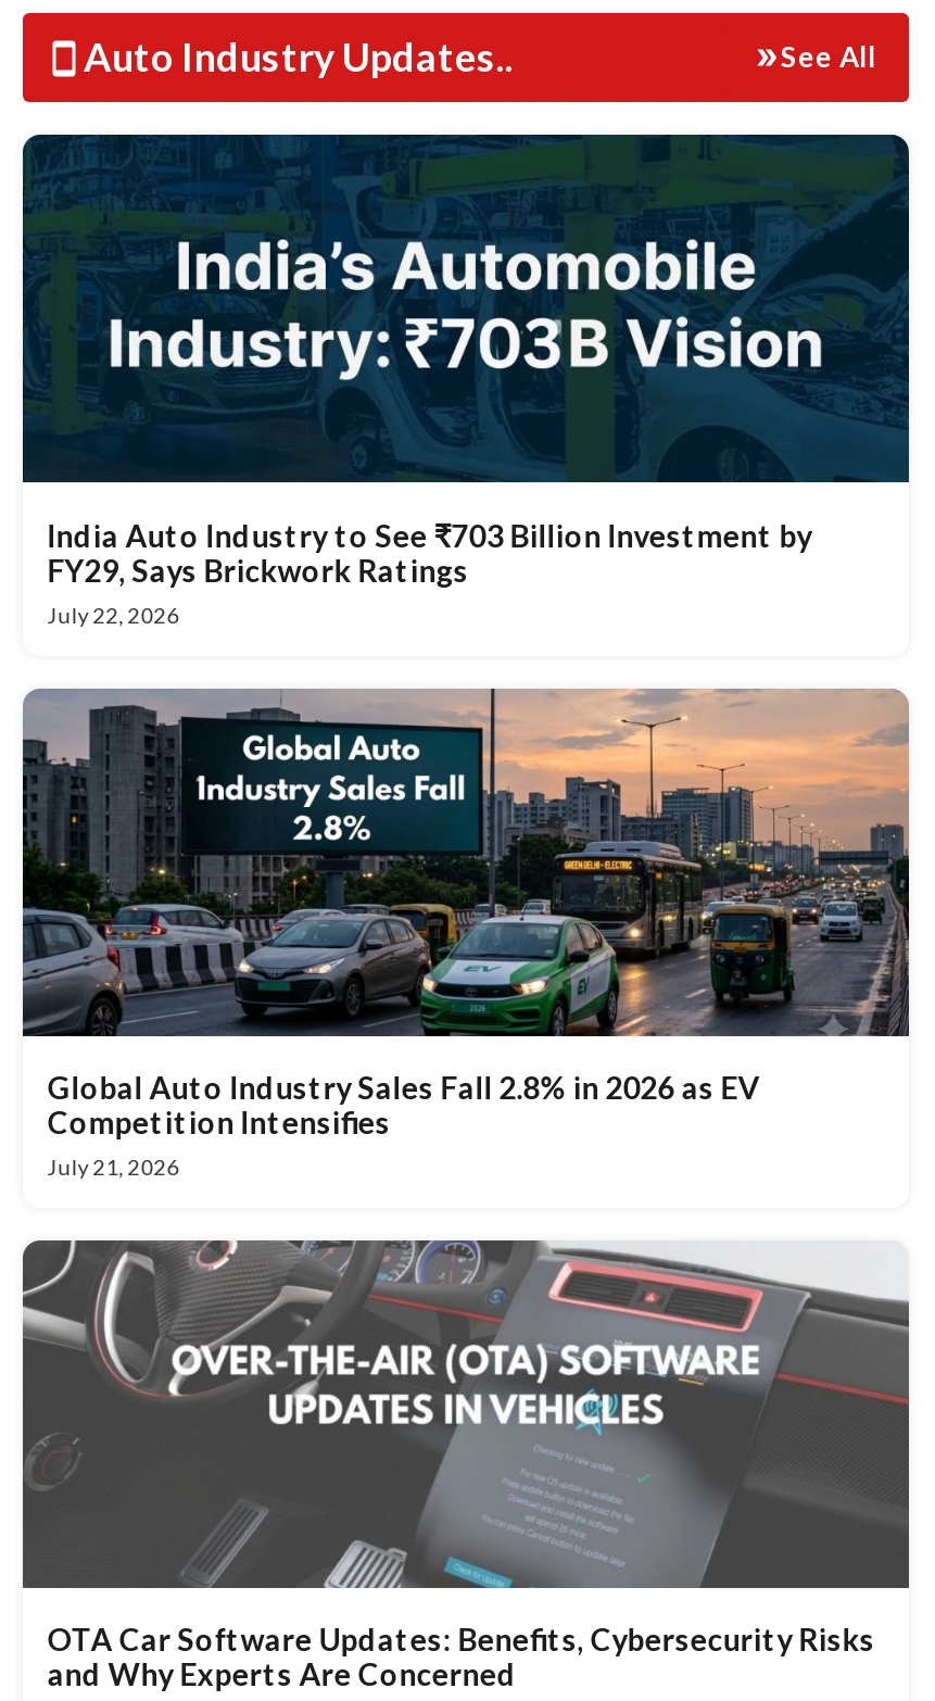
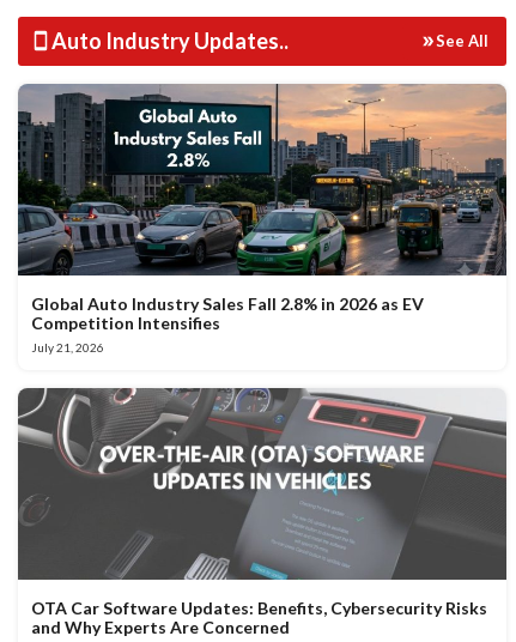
[23,133,911,627] [image] | India Auto Industry to See ₹703 Billion Investment by | FY29, Says Brickwork Ratings | July 22, 2026 -> none

